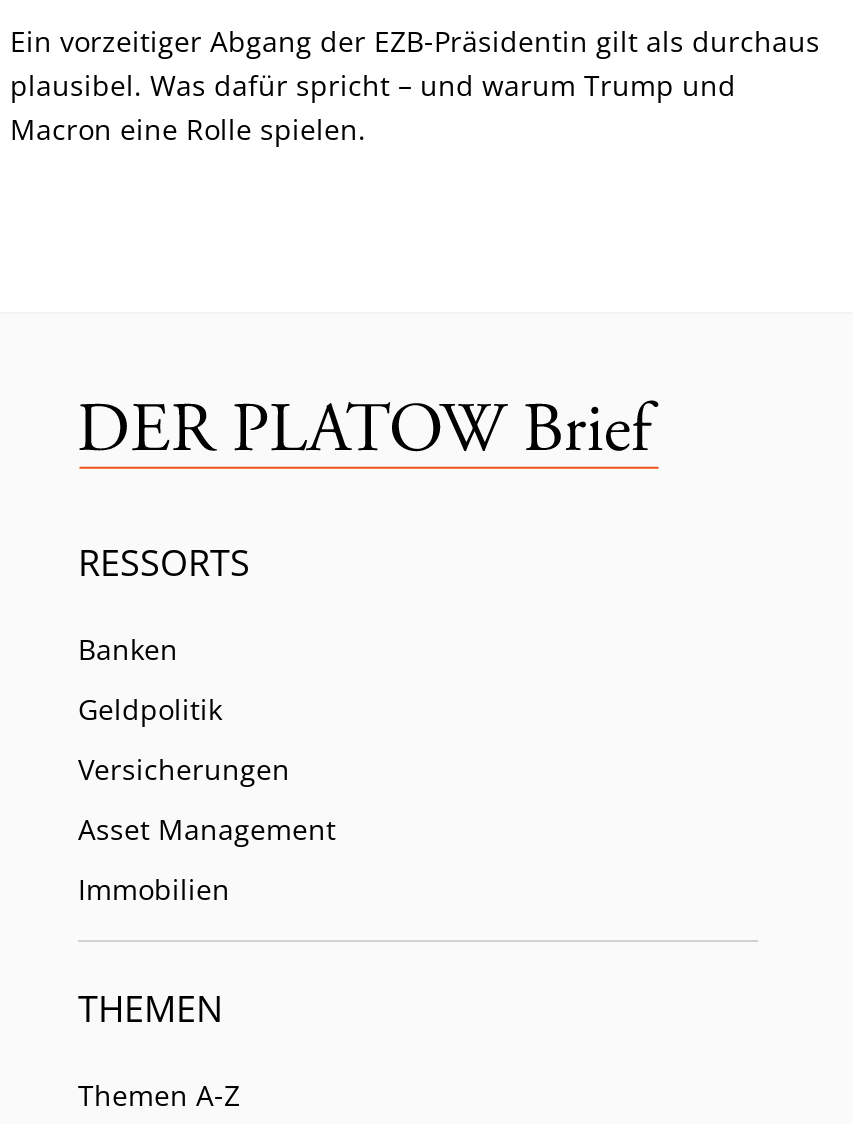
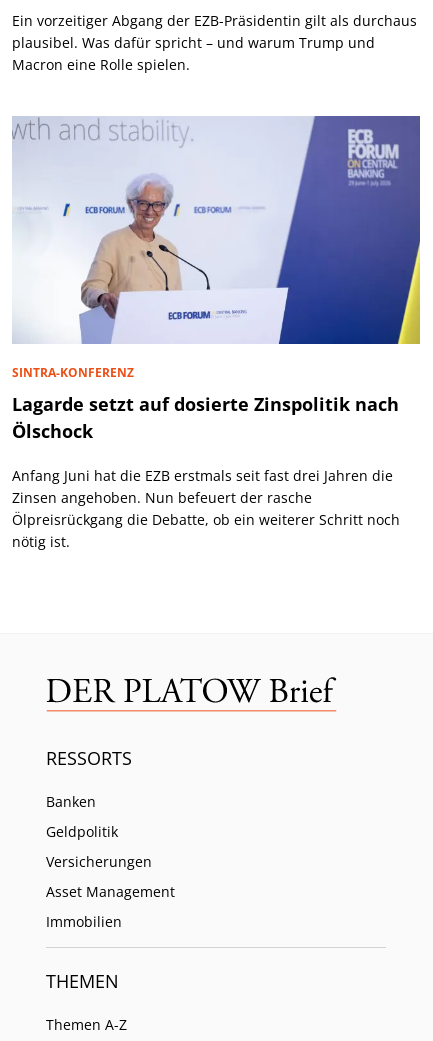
none -> [11,115,421,551] [image] | SINTRA-KONFERENZ | Lagarde setzt auf dosierte Zinspolitik nach | Ölschock | Anfang Juni hat die EZB erstmals seit fast drei Jahren die | Zinsen angehoben. Nun befeuert der rasche | Ölpreisrückgang die Debatte, ob ein weiterer Schritt noch | nötig ist.

